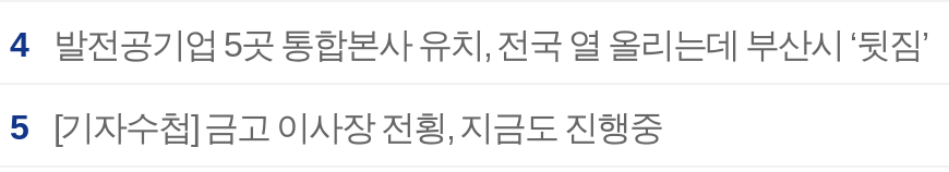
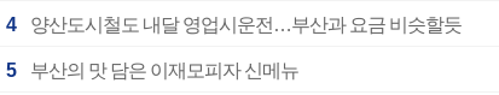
[53,26,928,63] 발전공기업 5곳 통합본사 유치, 전국 열 올리는데 부산시 ‘뒷짐’ -> [30,14,462,35] 양산도시철도 내달 영업시운전…부산과 요금 비슷할듯
[53,109,662,146] [기자수첩] 금고 이사장 전횡, 지금도 진행중 -> [30,60,298,81] 부산의 맛 담은 이재모피자 신메뉴

